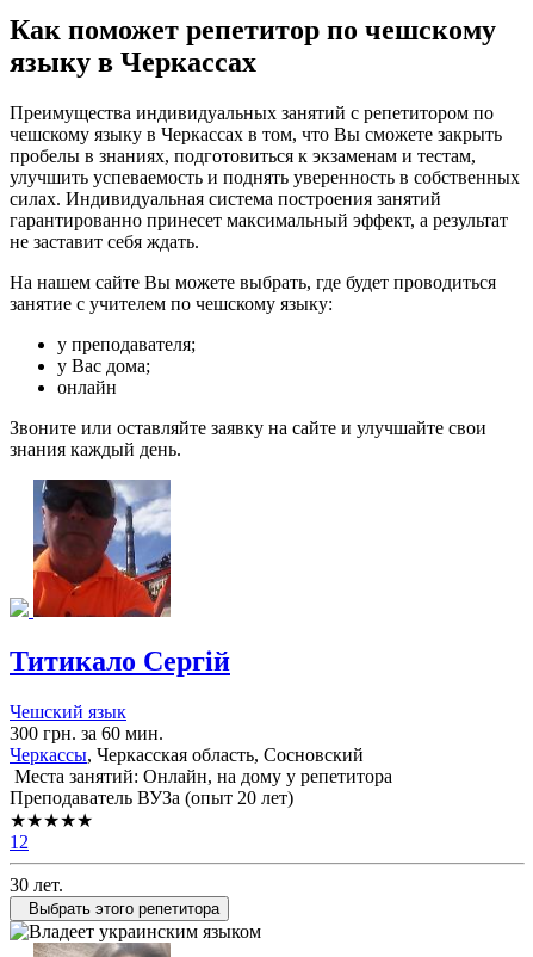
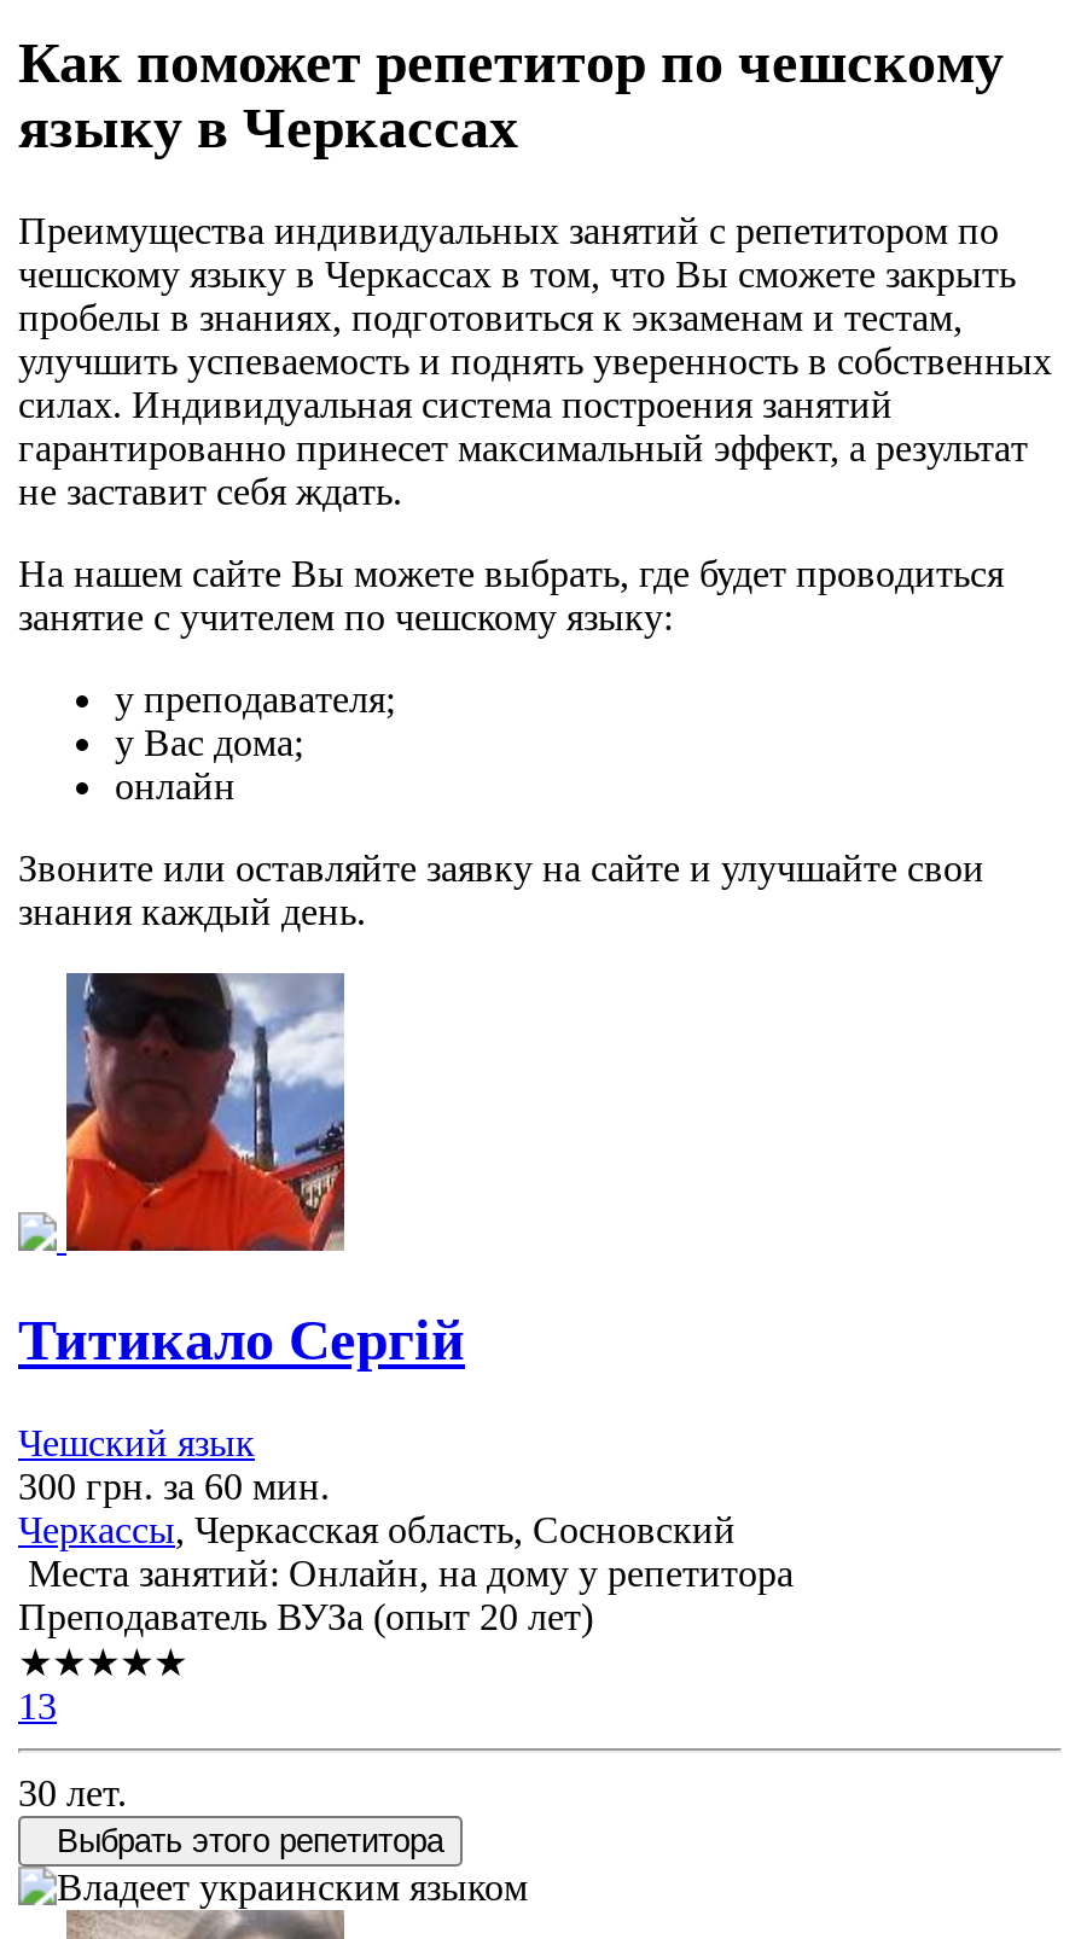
[10,832,29,852] 12 -> [18,1685,57,1726] 13

